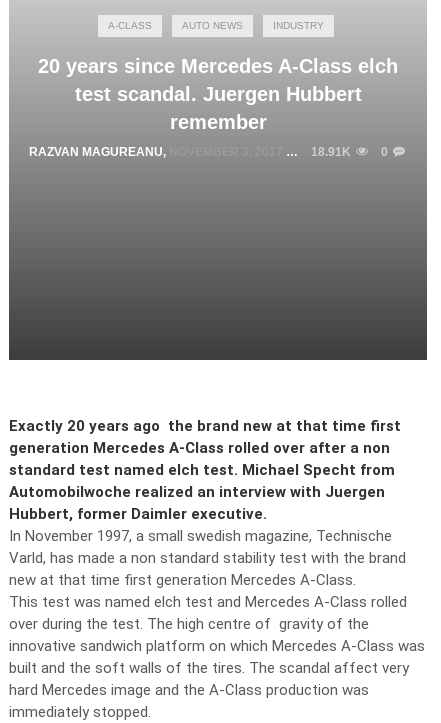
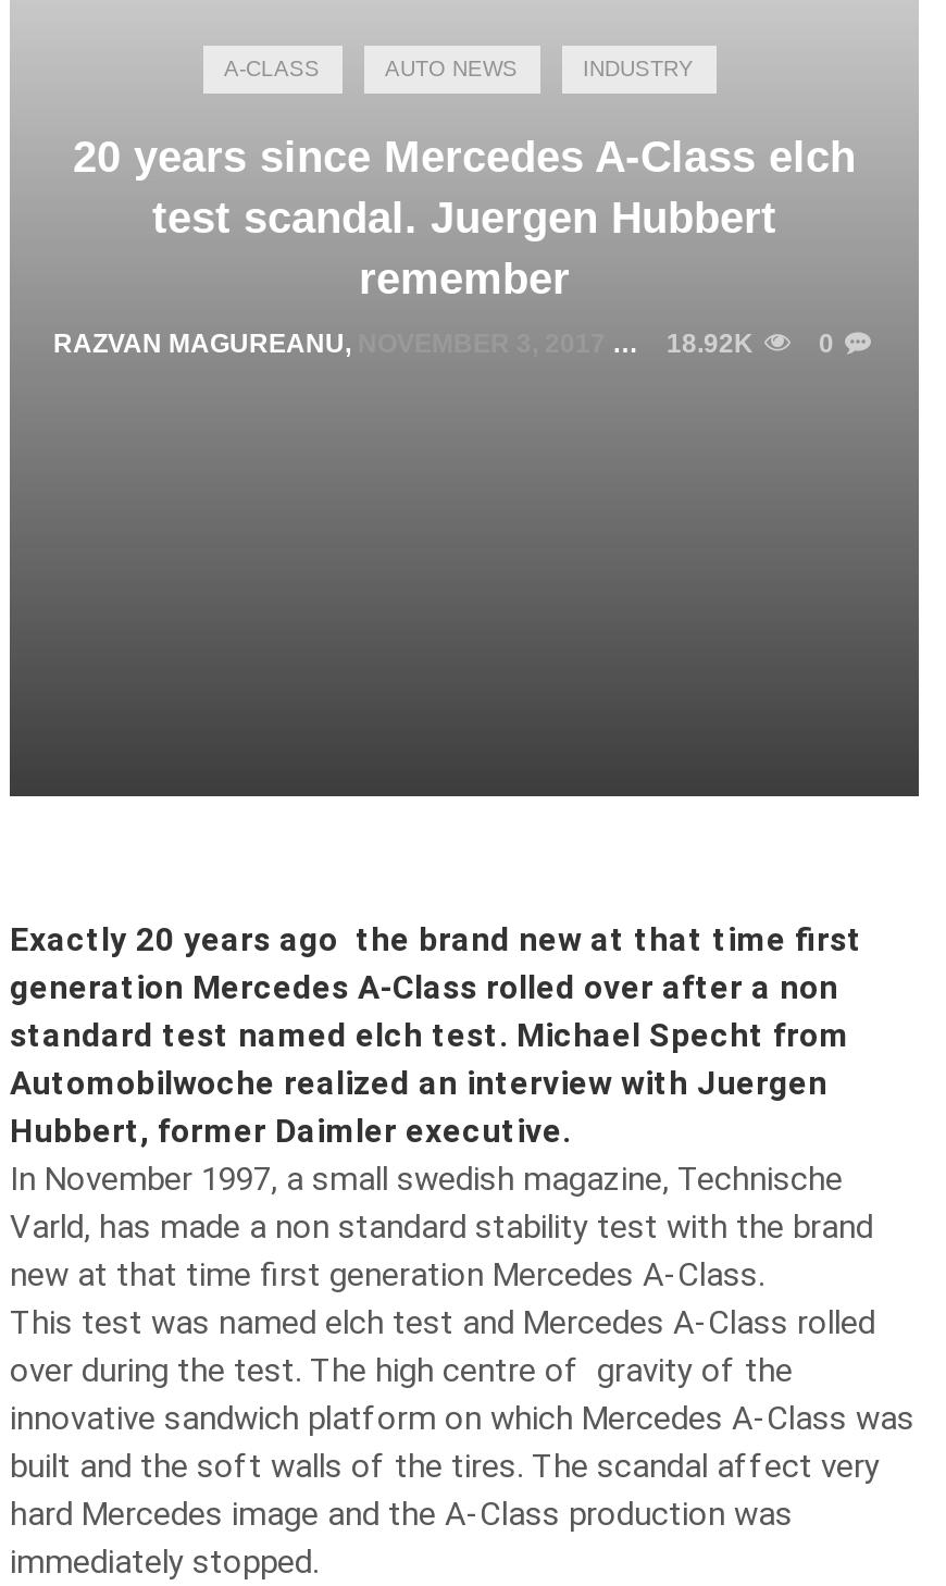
[311,145,351,159] 18.91K -> [667,329,754,359] 18.92K

